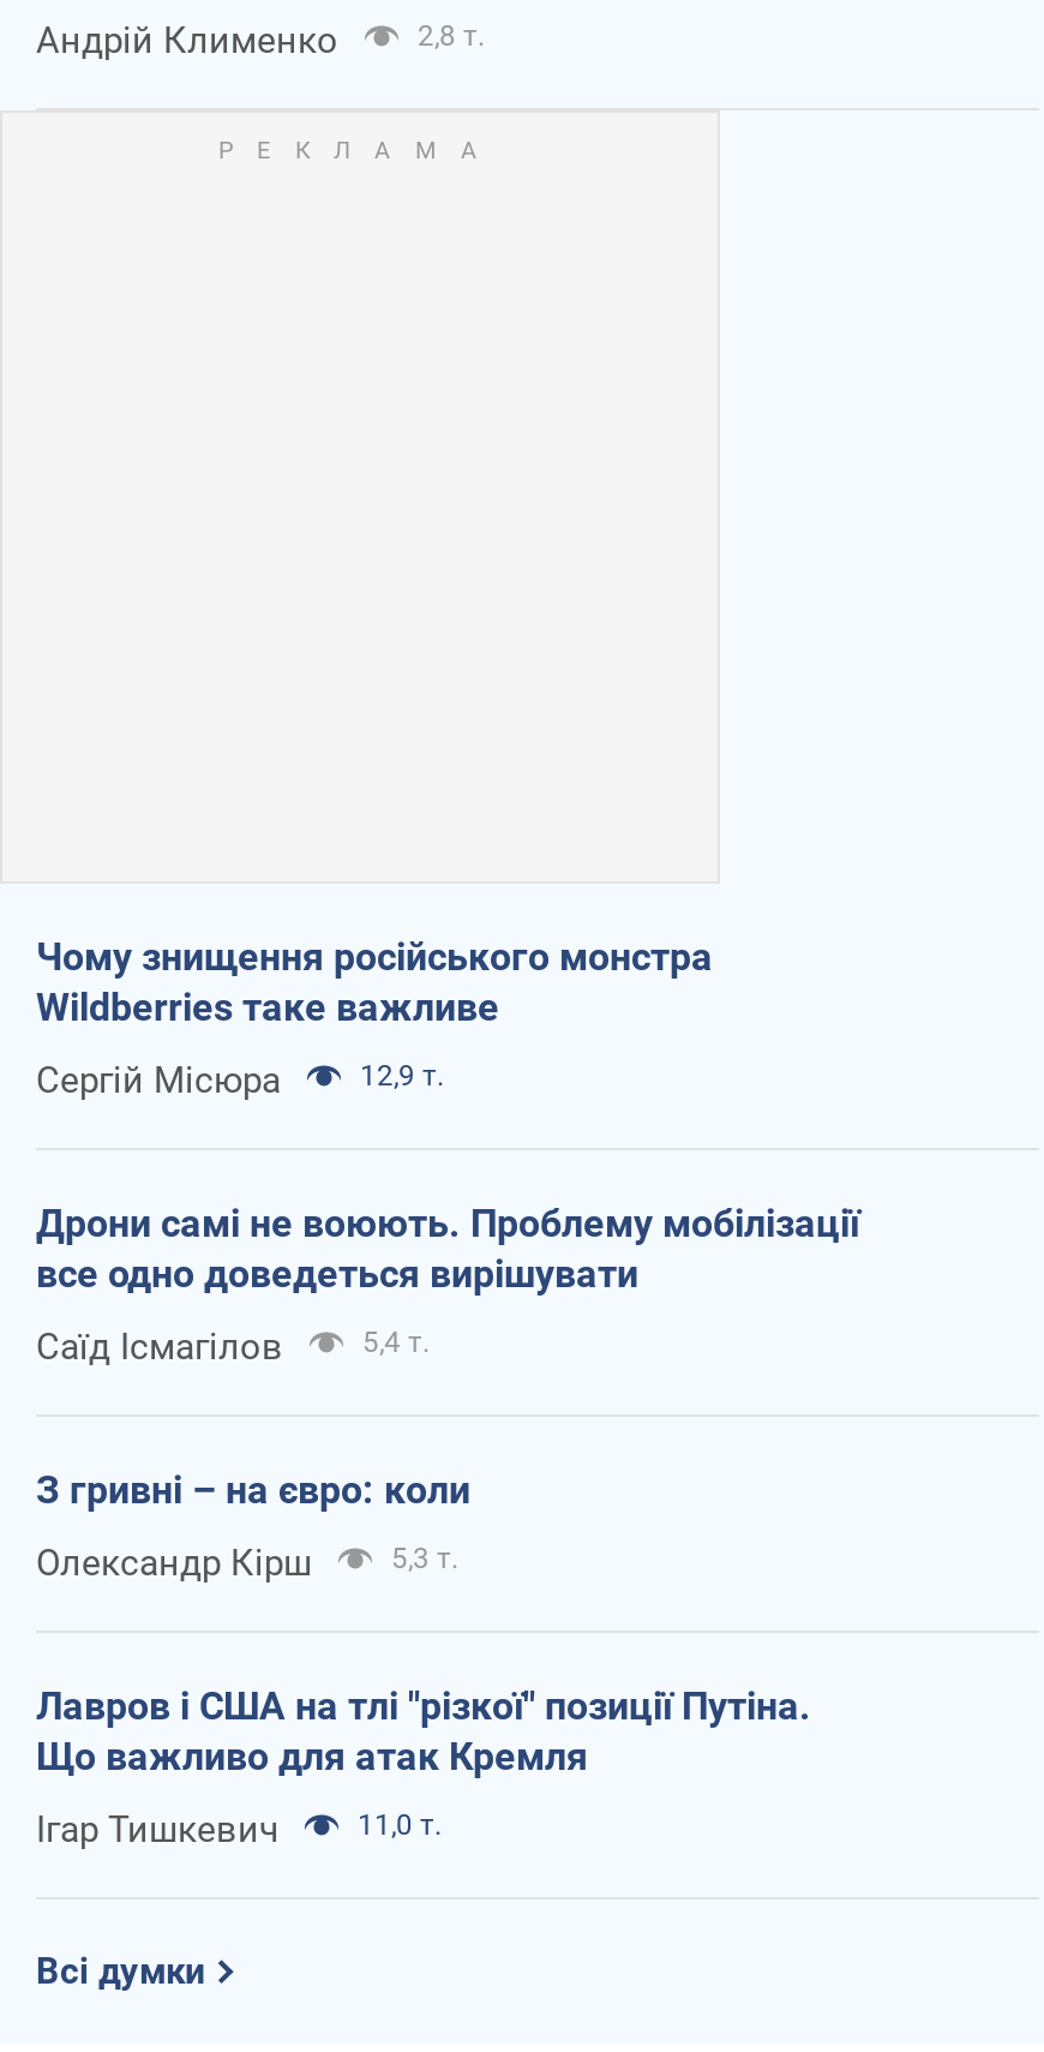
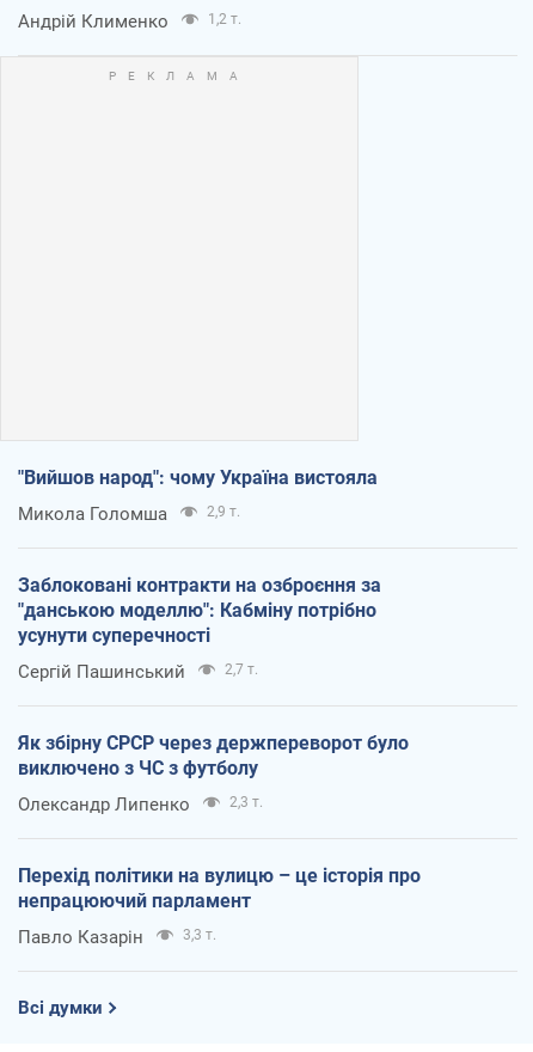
[418,18,485,52] 2,8 т. -> [208,10,241,27] 1,2 т.
[36,933,713,1029] Чому знищення російського монстра | Wildberries таке важливе -> [18,466,378,489] "Вийшов народ": чому Україна вистояла
[36,1058,444,1102] Сергій Місюра | 12,9 т. -> [18,503,240,524] Микола Голомша | 2,9 т.
[36,1200,859,1296] Дрони самі не воюють. Проблему мобілізації | все одно доведеться вирішувати -> [18,573,381,646] Заблоковані контракти на озброєння за | "данською моделлю": Кабміну потрібно | усунути суперечності
[36,1325,430,1368] Саїд Ісмагілов | 5,4 т. -> [18,661,258,682] Сергій Пашинський | 2,7 т.
[36,1467,470,1512] З гривні – на євро: коли -> [18,731,409,779] Як збірну СРСР через держпереворот було | виключено з ЧС з футболу
[36,1541,458,1584] Олександр Кірш | 5,3 т. -> [18,793,263,815] Олександр Липенко | 2,3 т.
[36,1683,811,1779] Лавров і США на тлі "різкої" позиції Путіна. | Що важливо для атак Кремля -> [18,864,421,912] Перехід політики на вулицю – це історія про | непрацюючий парламент
[36,1808,442,1851] Ігар Тишкевич | 11,0 т. -> [18,926,216,948] Павло Казарін | 3,3 т.

